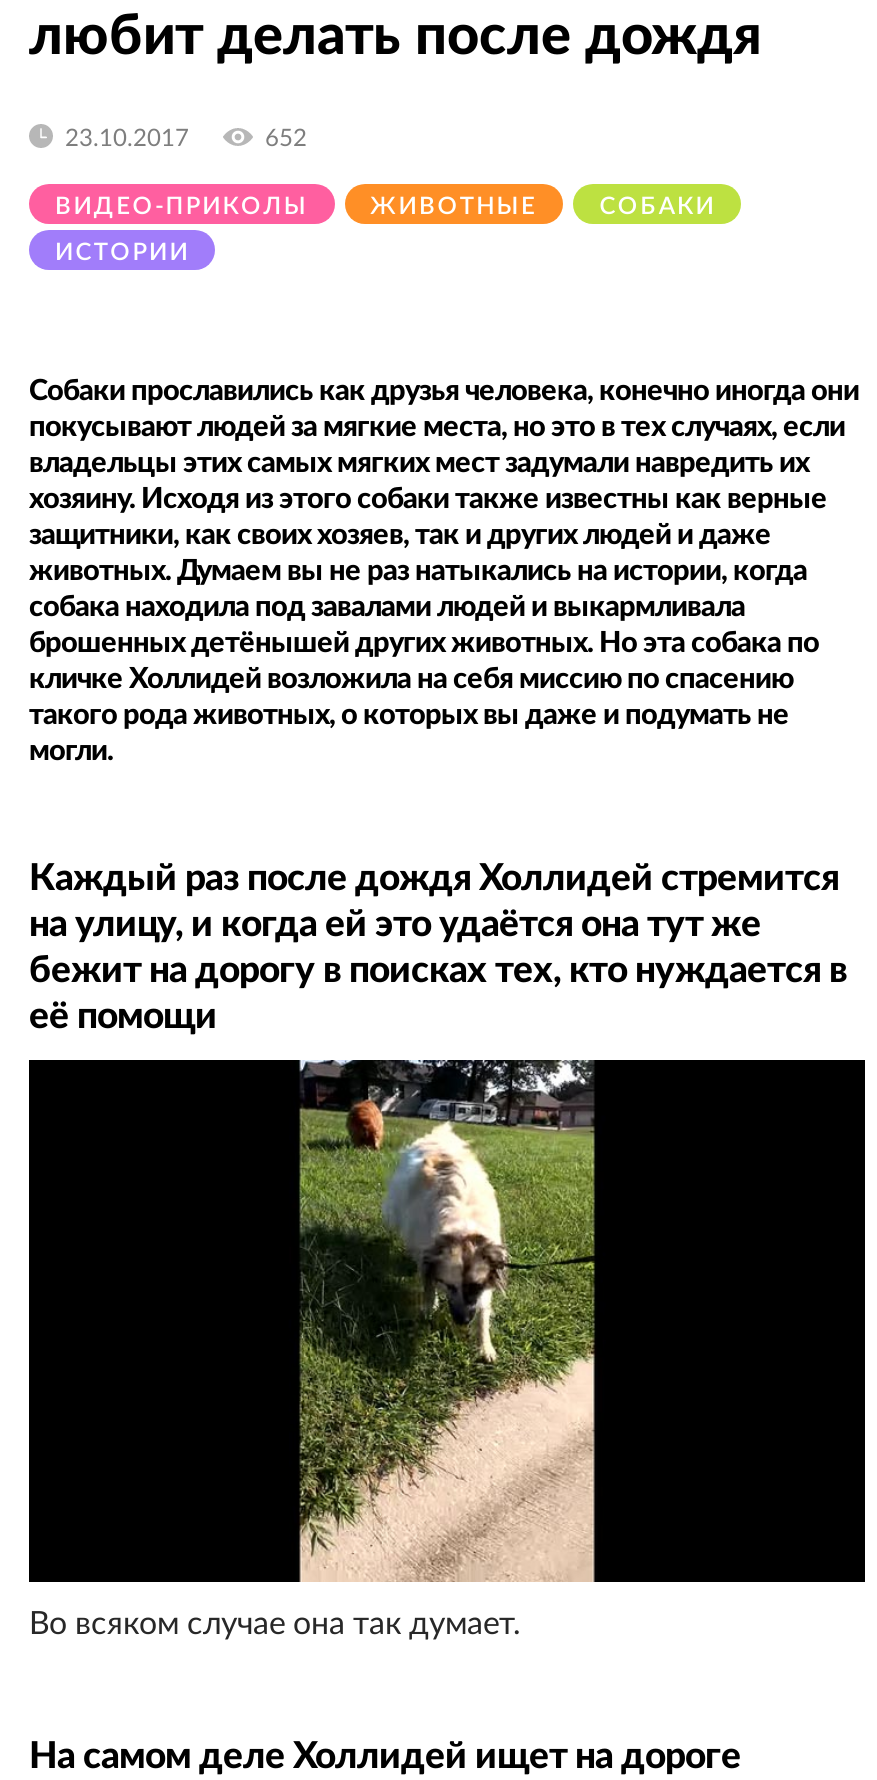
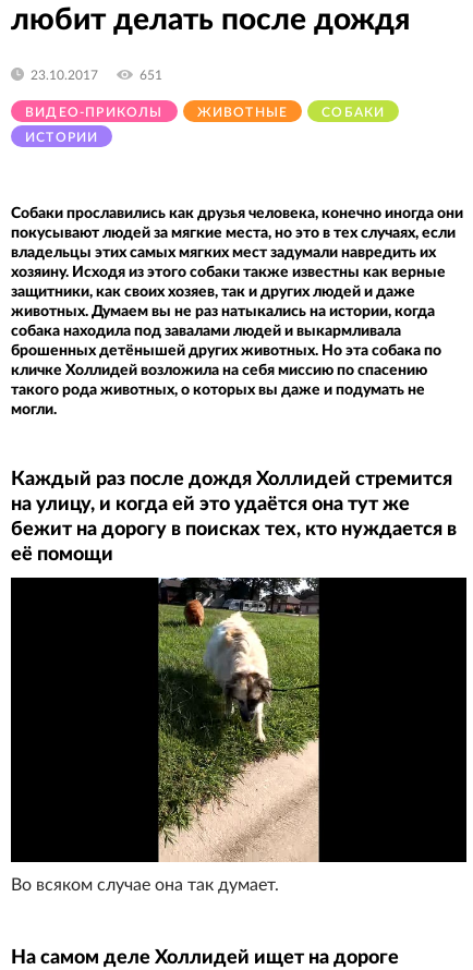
[265,125,307,149] 652 -> [140,68,162,81] 651

